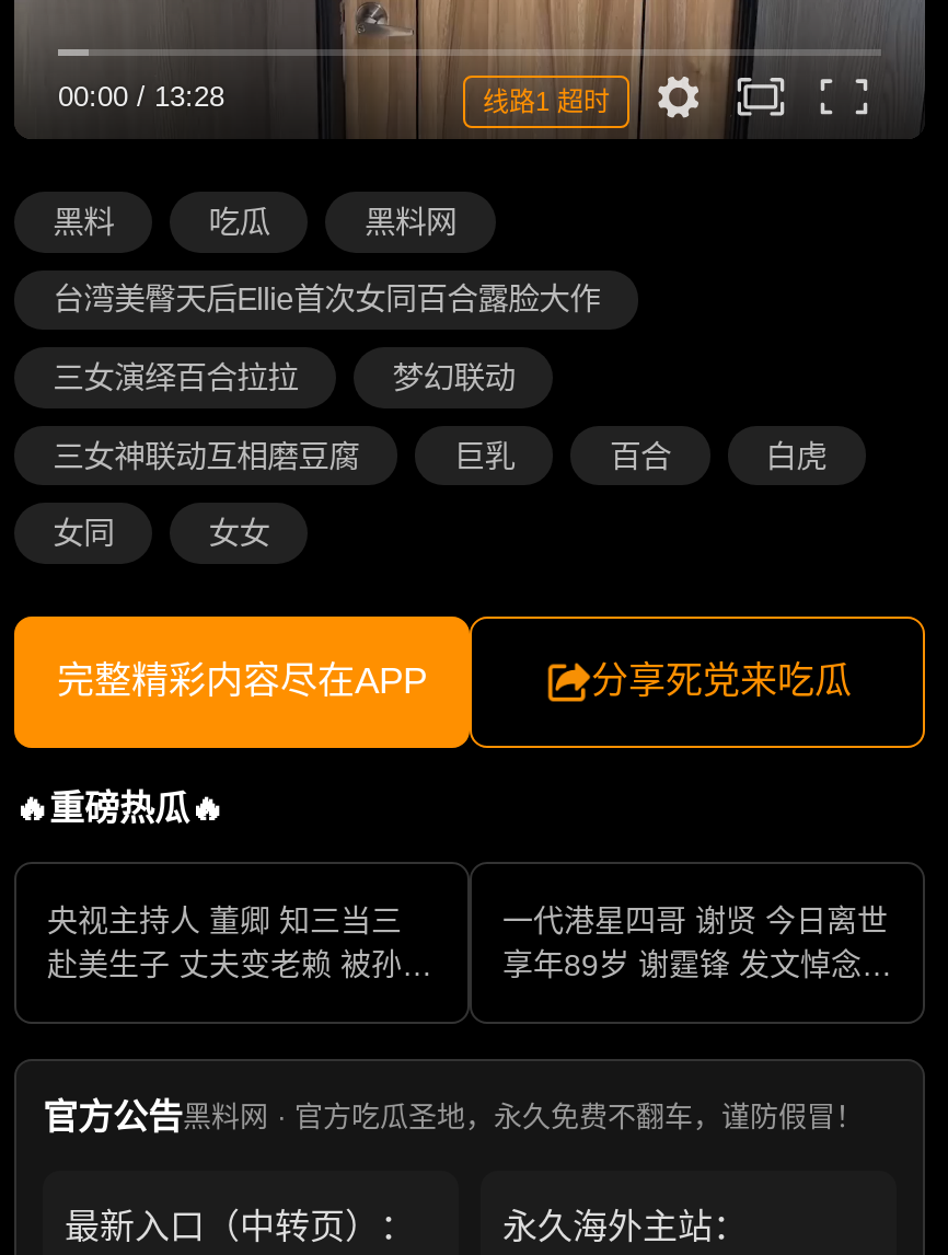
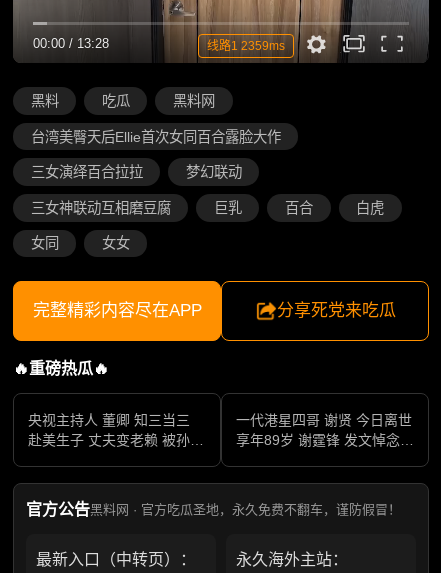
[483,85,610,116] 线路1 超时 -> [207,39,285,53] 线路1 2359ms

